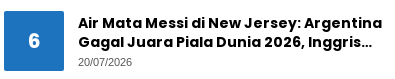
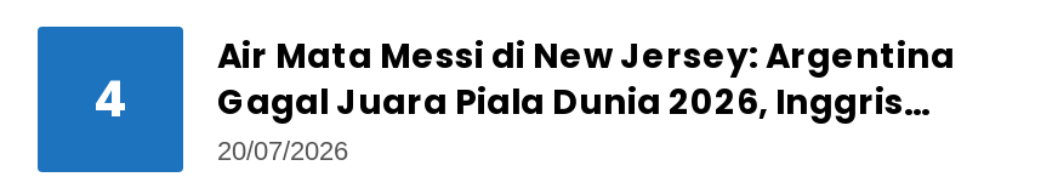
[27,27,361,55] 6 Gagal Juara Piala Dunia 2026, Inggris -> [93,66,904,134] 4 Gagal Juara Piala Dunia 2026, Inggris

